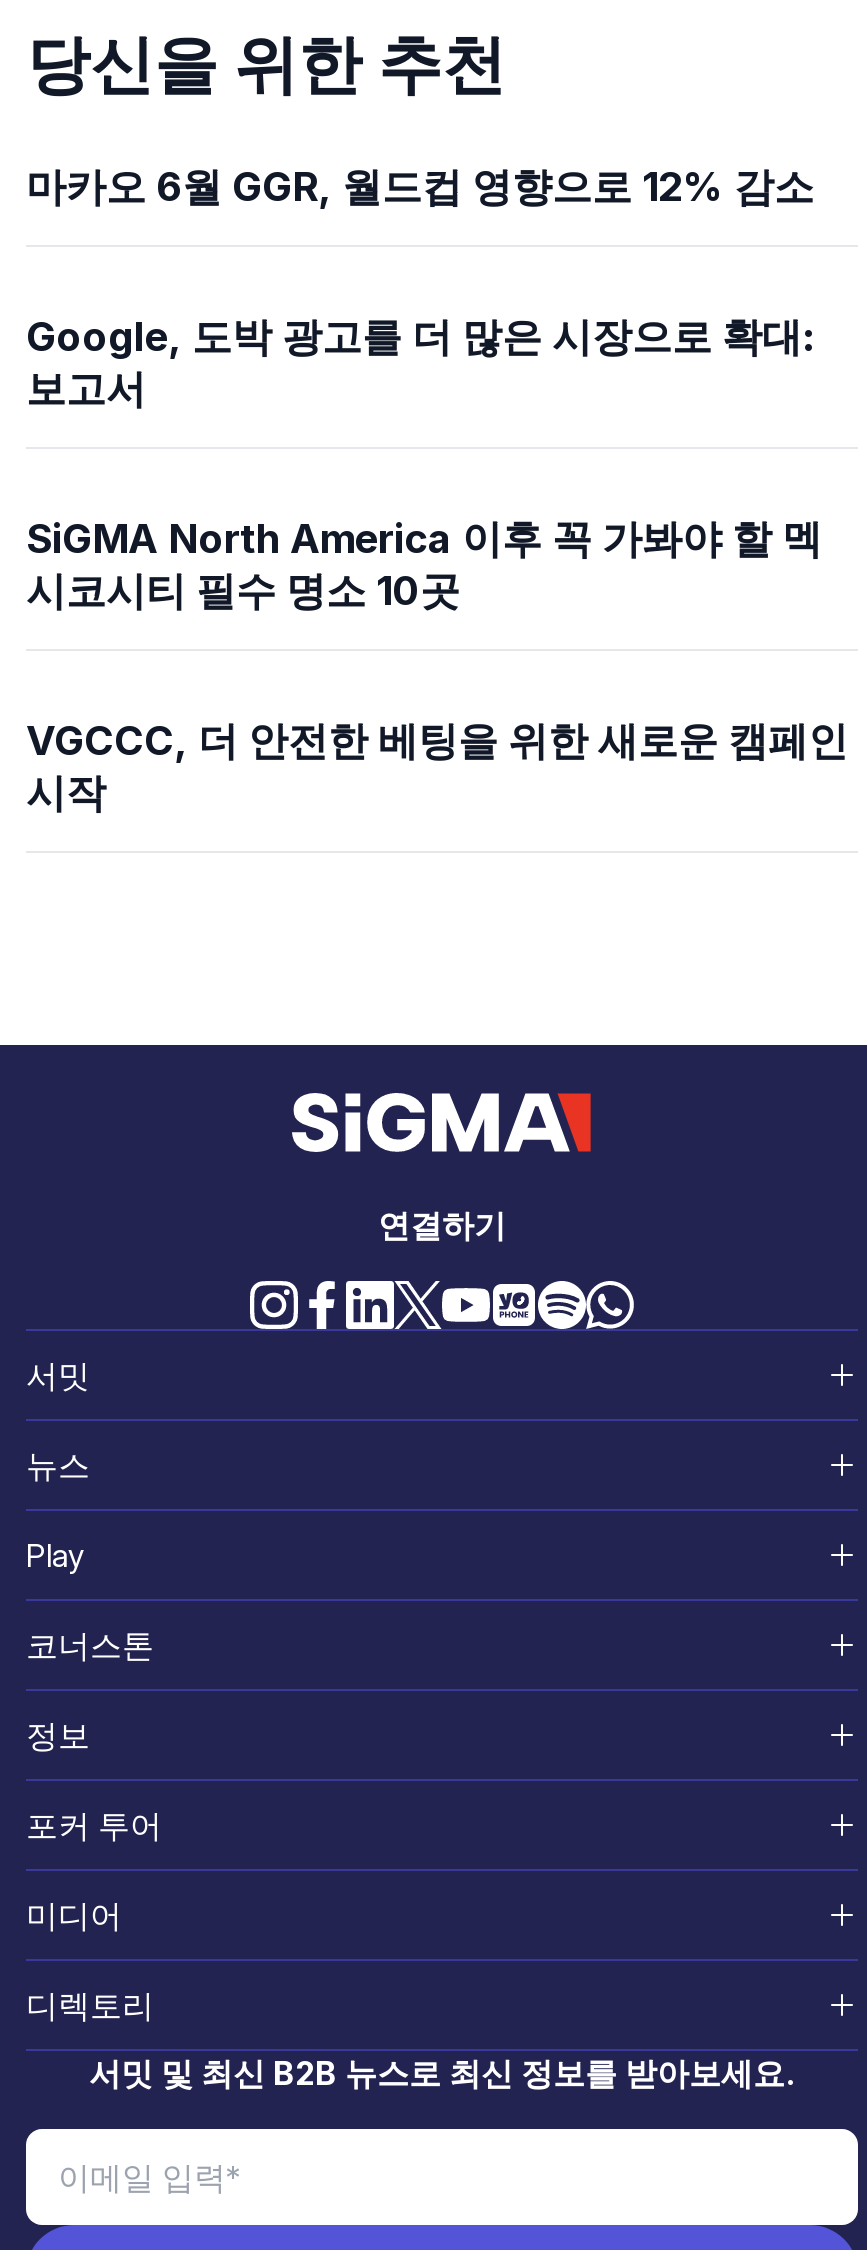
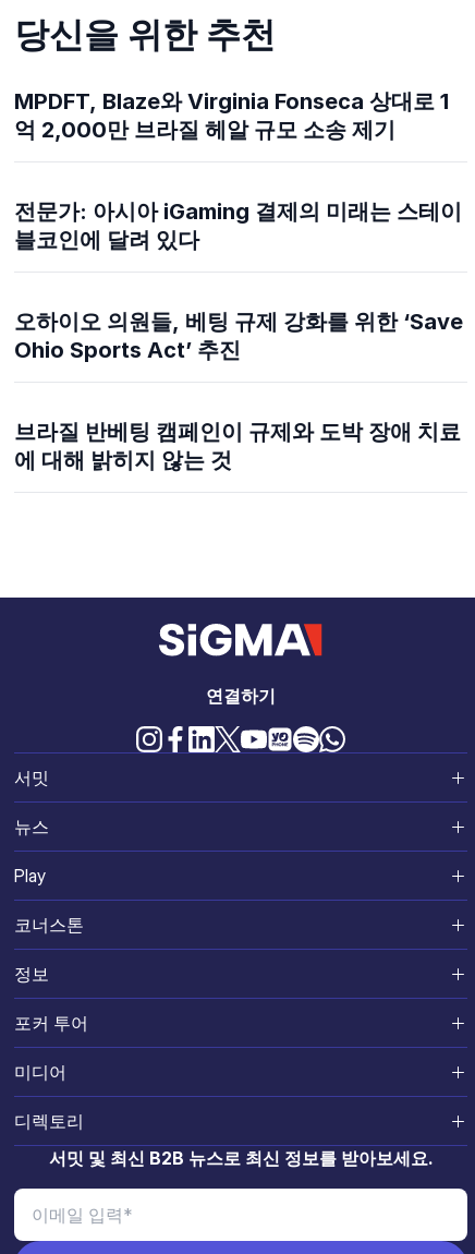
[26,163,814,211] 마카오 6월 GGR, 월드컵 영향으로 12% 감소 -> [14,88,449,143] MPDFT, Blaze와 Virginia Fonseca 상대로 1 | 억 2,000만 브라질 헤알 규모 소송 제기
[26,313,816,413] Google, 도박 광고를 더 많은 시장으로 확대: | 보고서 -> [14,198,462,253] 전문가: 아시아 iGaming 결제의 미래는 스테이 | 블코인에 달려 있다
[26,515,822,615] SiGMA North America 이후 꼭 가봐야 할 멕 | 시코시티 필수 명소 10곳 -> [14,308,463,363] 오하이오 의원들, 베팅 규제 강화를 위한 ‘Save | Ohio Sports Act’ 추진
[26,717,848,817] VGCCC, 더 안전한 베팅을 위한 새로운 캠페인 | 시작 -> [14,418,461,473] 브라질 반베팅 캠페인이 규제와 도박 장애 치료 | 에 대해 밝히지 않는 것

